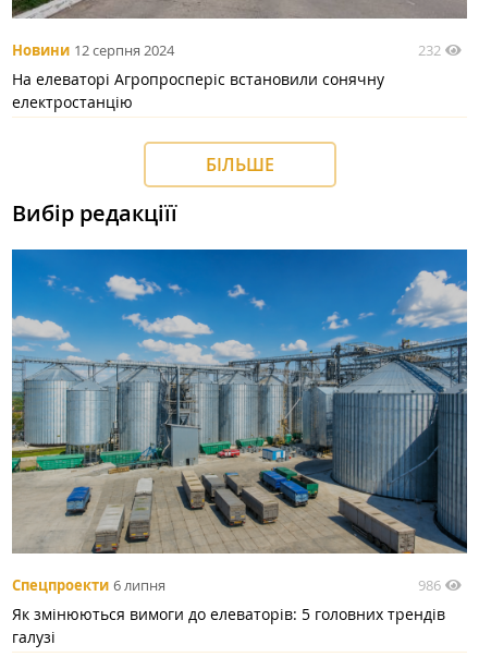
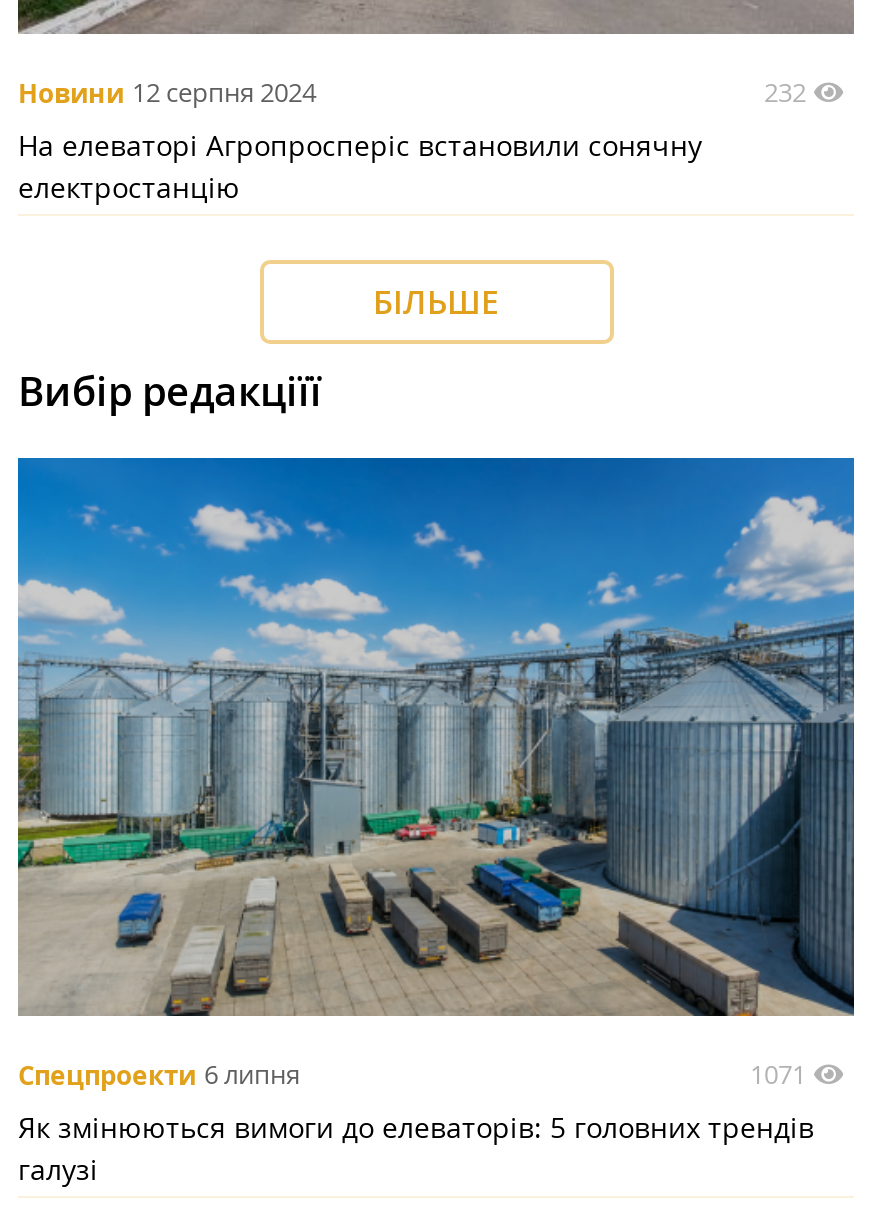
[418,575,441,595] 986 -> [750,1055,806,1091] 1071

